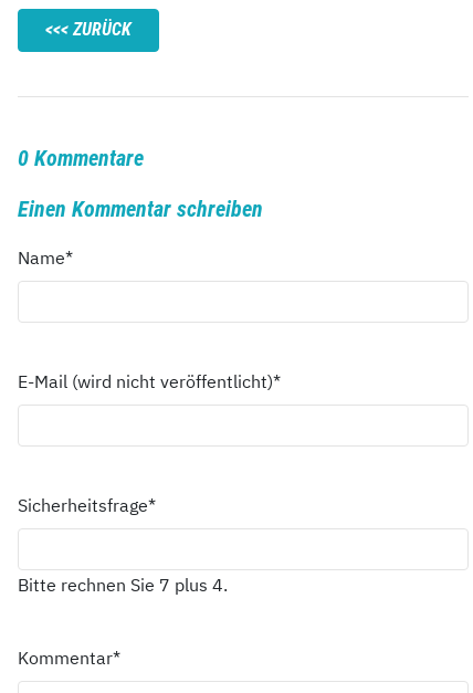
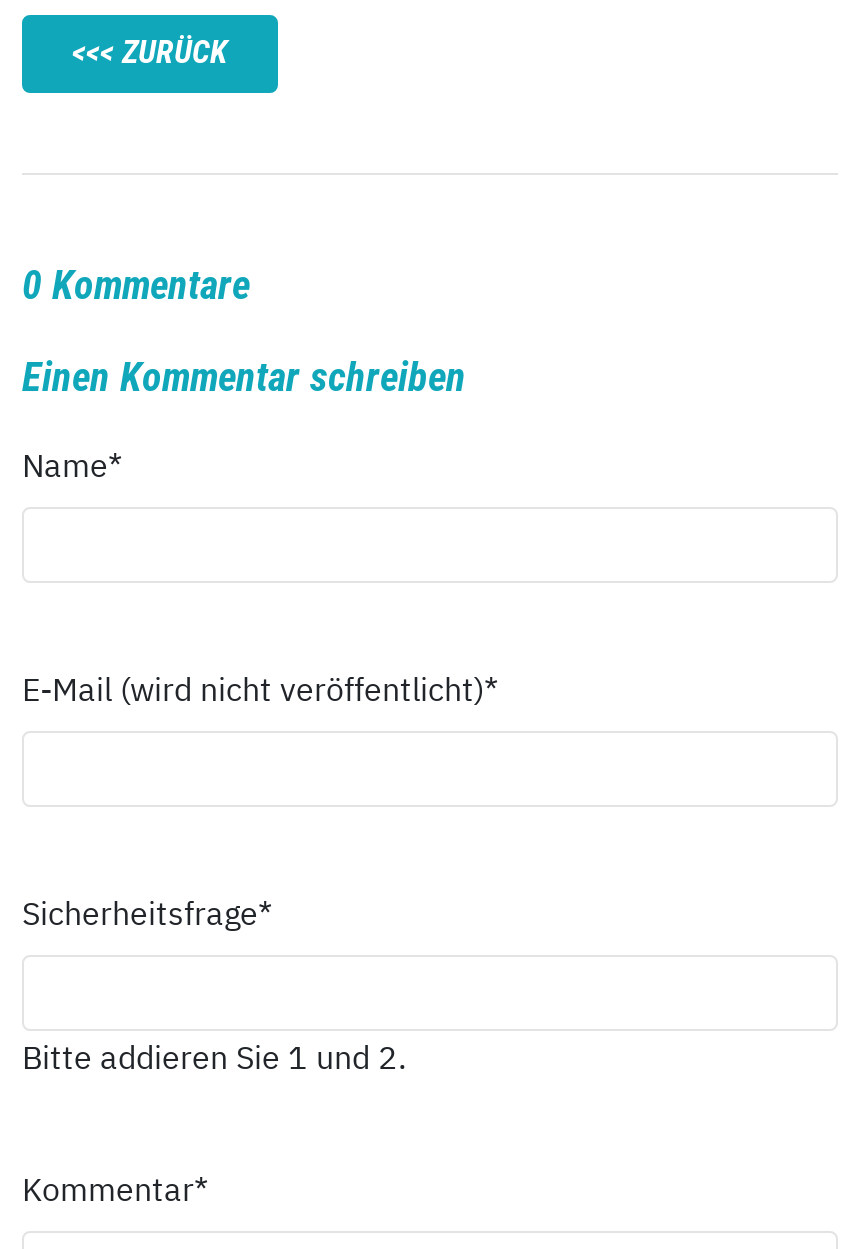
[18,573,228,596] Bitte rechnen Sie 7 plus 4. -> [22,1037,406,1077] Bitte addieren Sie 1 und 2.

